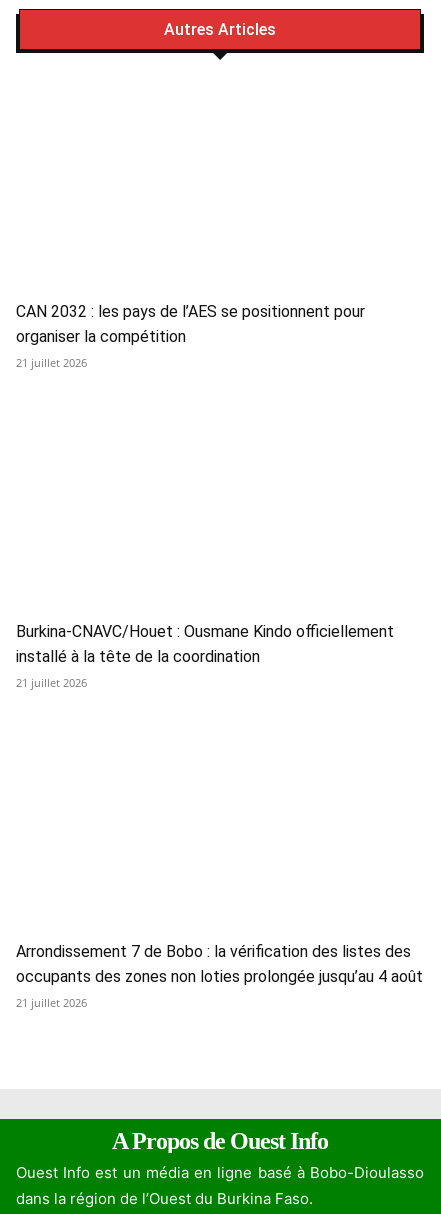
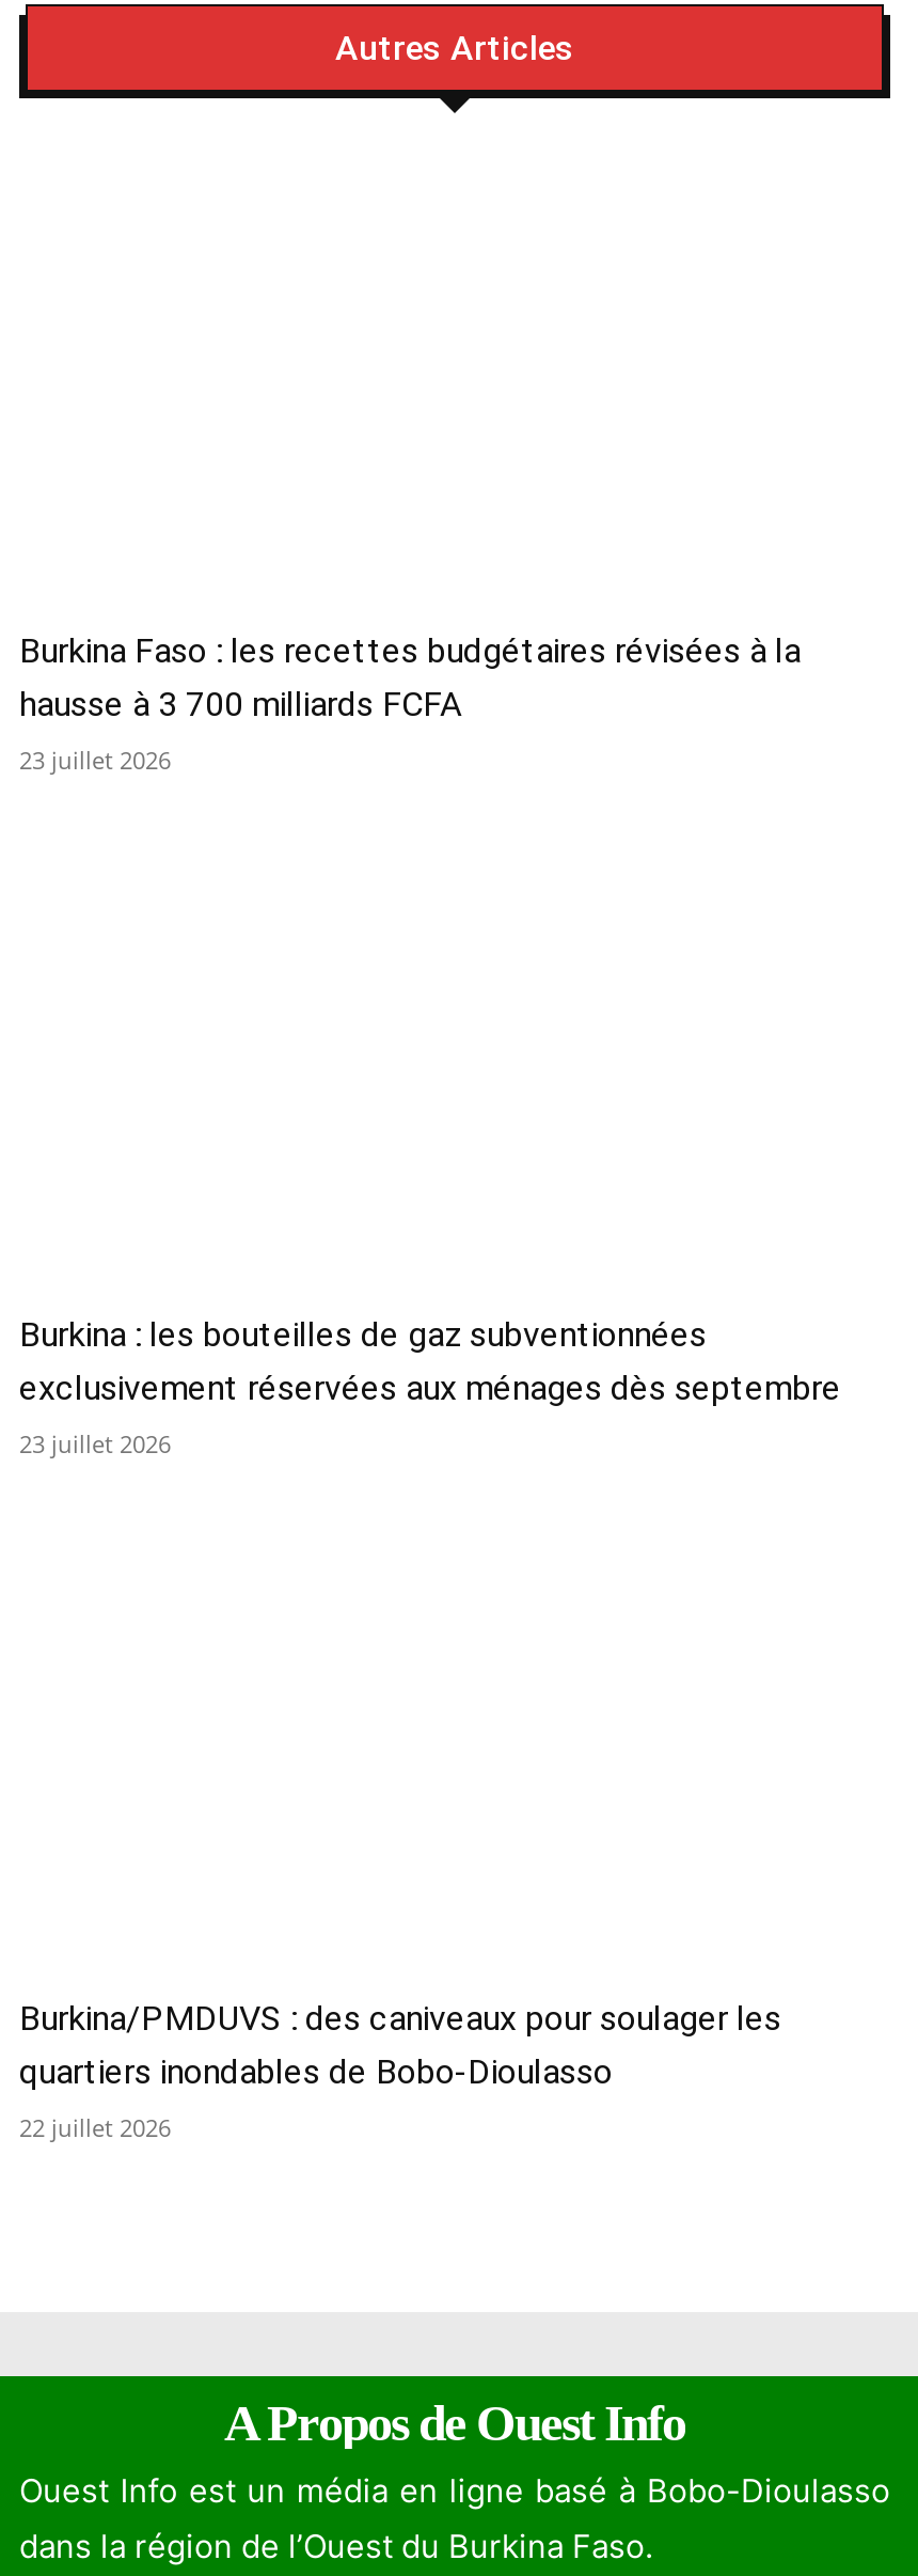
[16,302,365,346] CAN 2032 : les pays de l’AES se positionnent pour | organiser la compétition -> [19,631,801,725] Burkina Faso : les recettes budgétaires révisées à la | hausse à 3 700 milliards FCFA
[16,355,87,370] 21 juillet 2026 -> [19,744,171,776] 23 juillet 2026
[16,622,394,666] Burkina-CNAVC/Houet : Ousmane Kindo officiellement | installé à la tête de la coordination -> [19,1315,841,1409] Burkina : les bouteilles de gaz subventionnées | exclusivement réservées aux ménages dès septembre
[16,675,87,690] 21 juillet 2026 -> [19,1428,171,1460] 23 juillet 2026
[16,942,423,986] Arrondissement 7 de Bobo : la vérification des listes des | occupants des zones non loties prolongée jusqu’au 4 août -> [19,1998,781,2092] Burkina/PMDUVS : des caniveaux pour soulager les | quartiers inondables de Bobo-Dioulasso
[16,995,87,1010] 21 juillet 2026 -> [19,2112,171,2144] 22 juillet 2026

